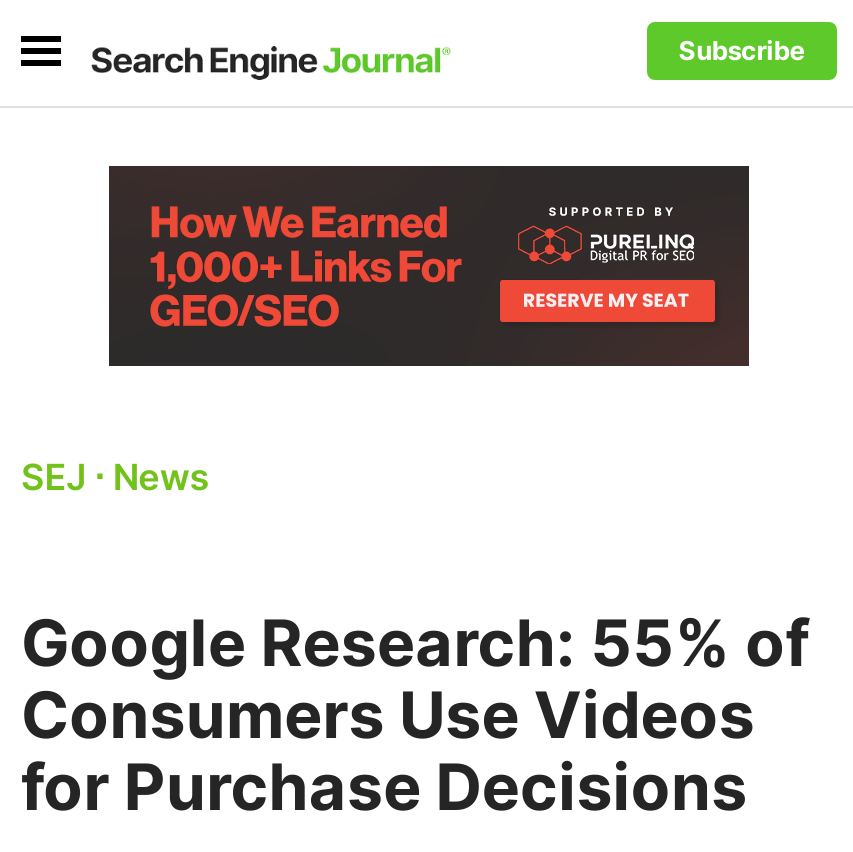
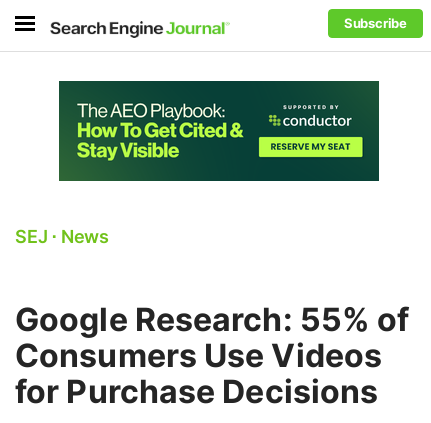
[109,166,749,366] [image] -> [59,81,379,181] [image]

